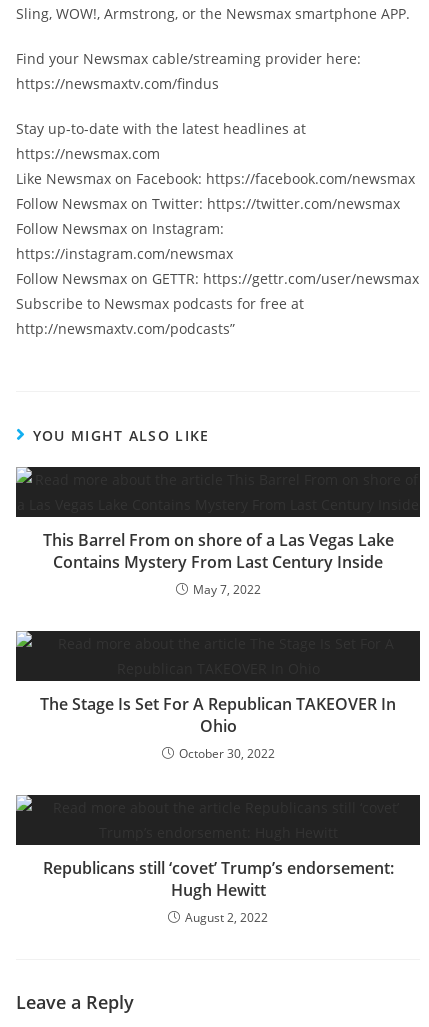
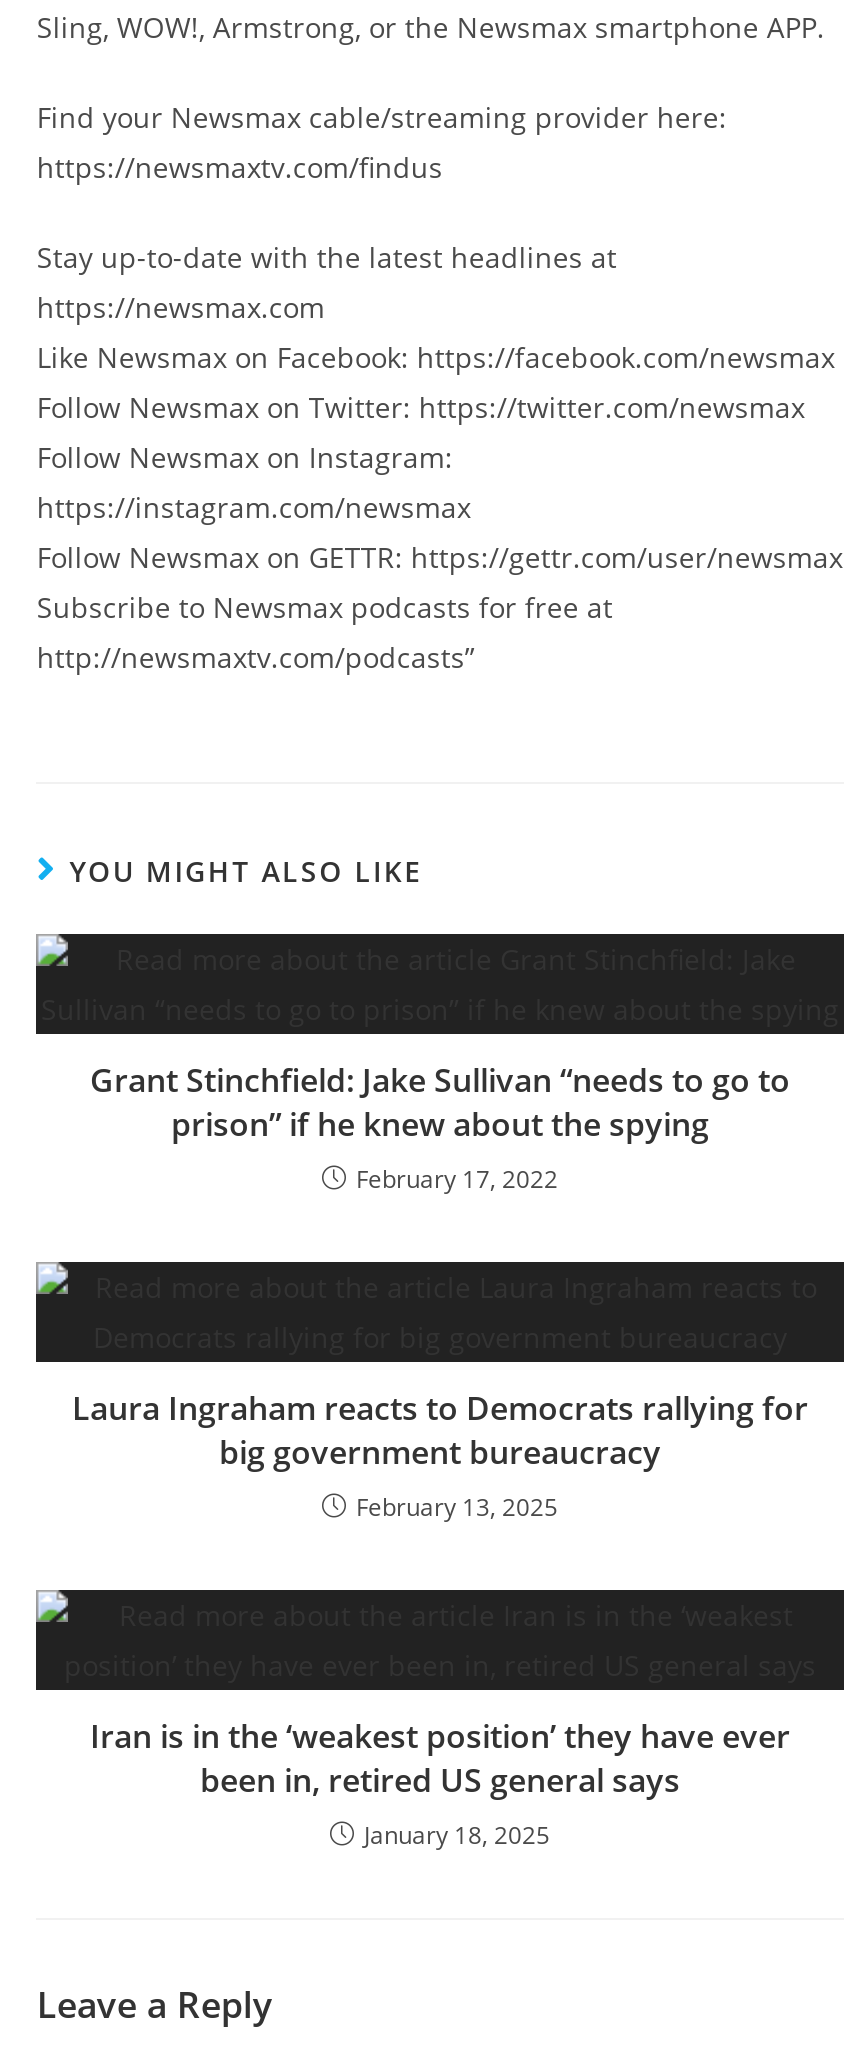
[42,529,393,598] This Barrel From on shore of a Las Vegas Lake | Contains Mystery From Last Century Inside | May 7, 2022 -> [90,1057,790,1195] Grant Stinchfield: Jake Sullivan “needs to go to | prison” if he knew about the spying | February 17, 2022
[40,693,396,762] The Stage Is Set For A Republican TAKEOVER In | Ohio | October 30, 2022 -> [72,1385,808,1523] Laura Ingraham reacts to Democrats rallying for | big government bureaucracy | February 13, 2025
[42,857,393,926] Republicans still ‘covet’ Trump’s endorsement: | Hugh Hewitt | August 2, 2022 -> [90,1713,790,1851] Iran is in the ‘weakest position’ they have ever | been in, retired US general says | January 18, 2025

